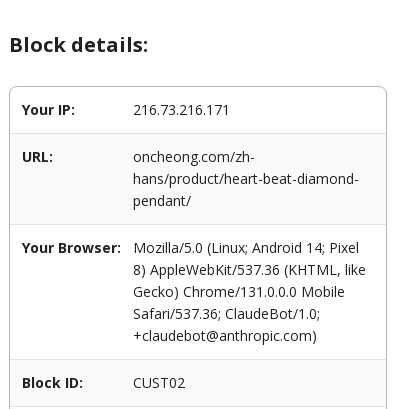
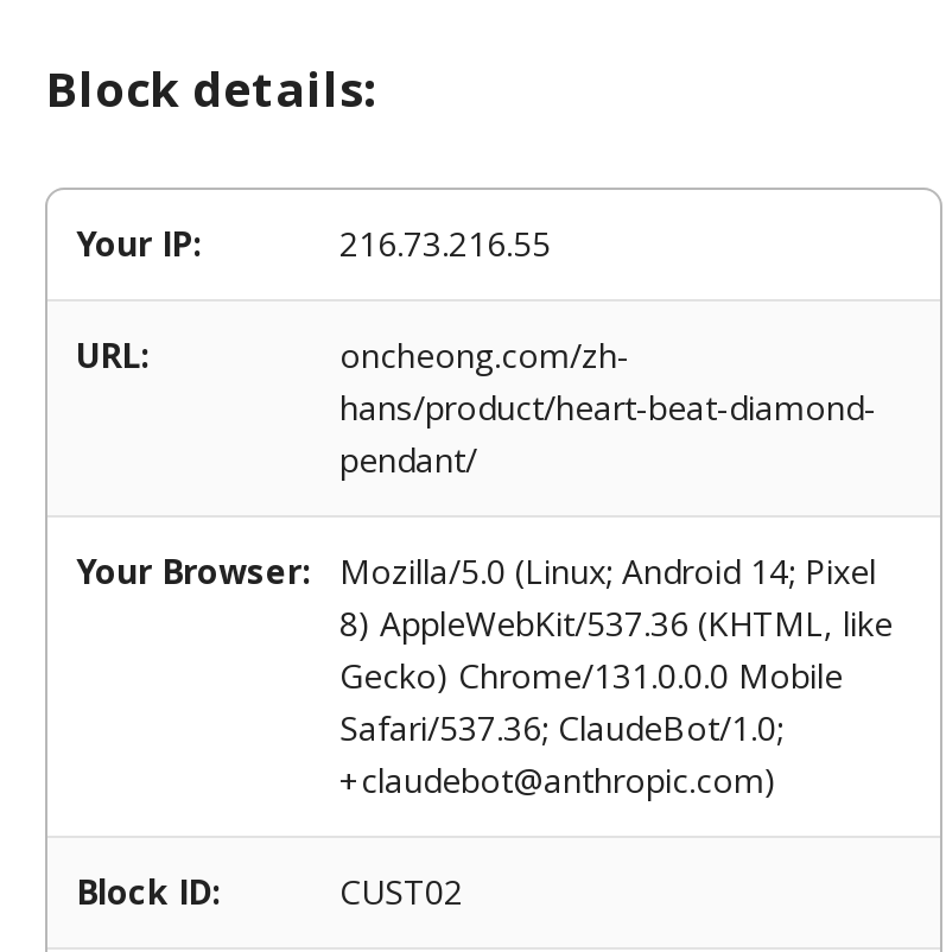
[133,100,230,119] 216.73.216.171 -> [339,221,551,266] 216.73.216.55

